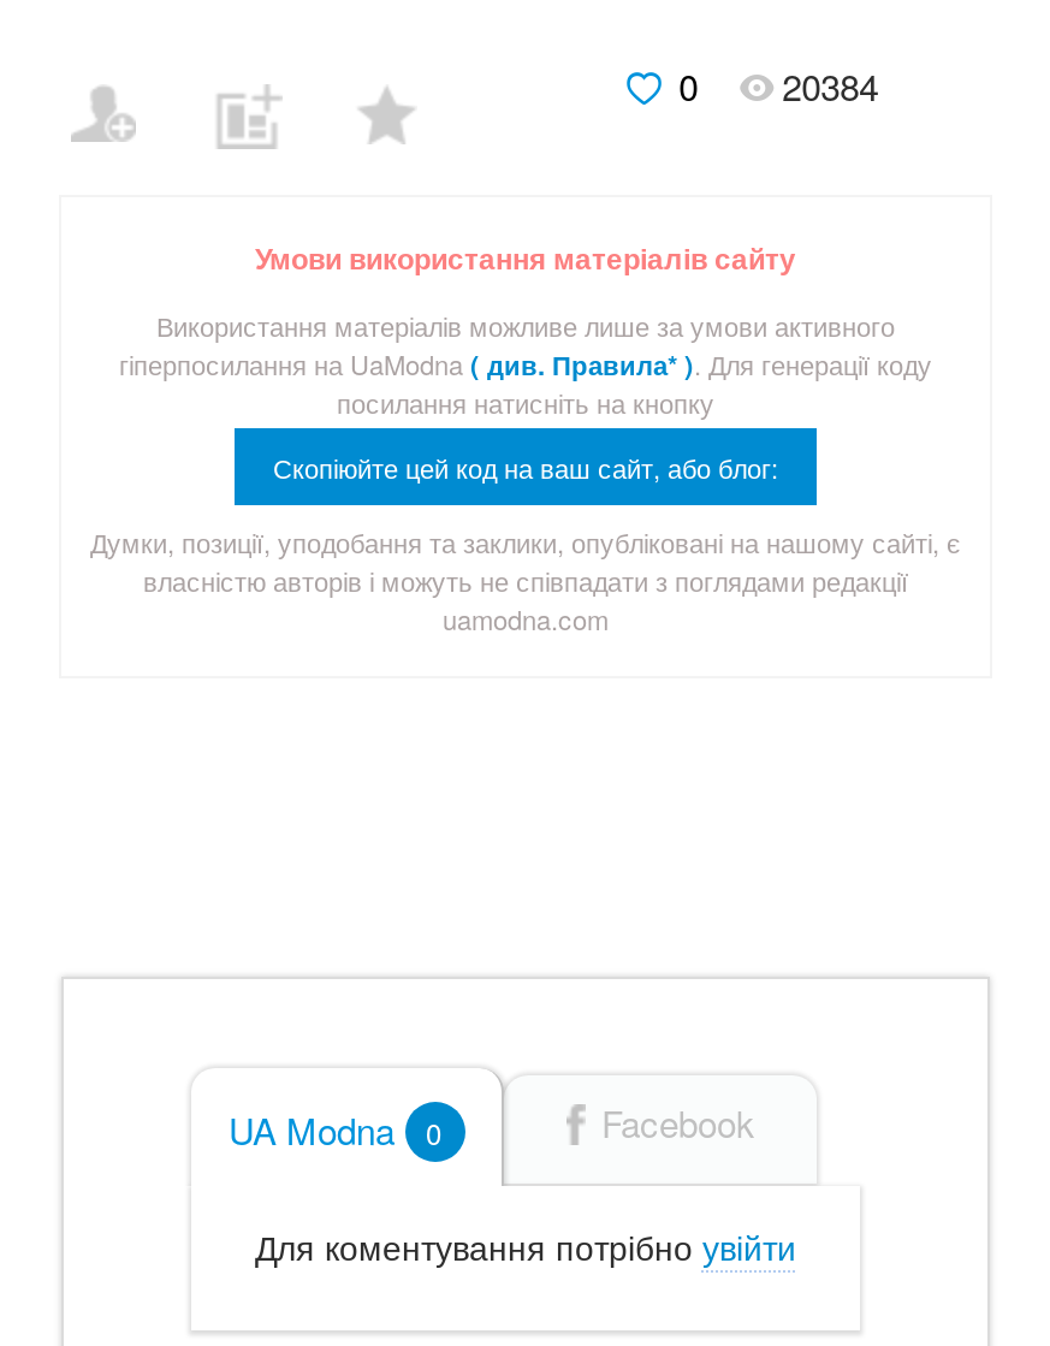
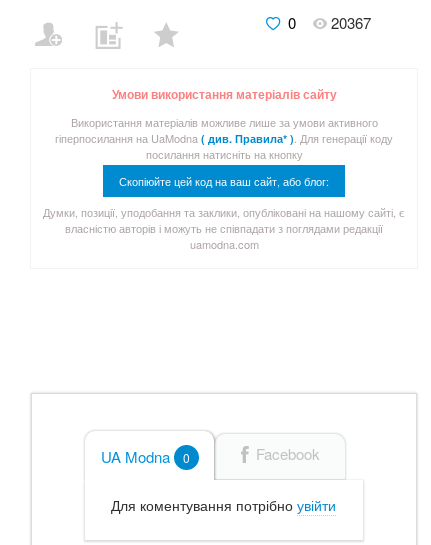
[679,60,878,111] 0 20384 -> [288,12,371,33] 0 20367

